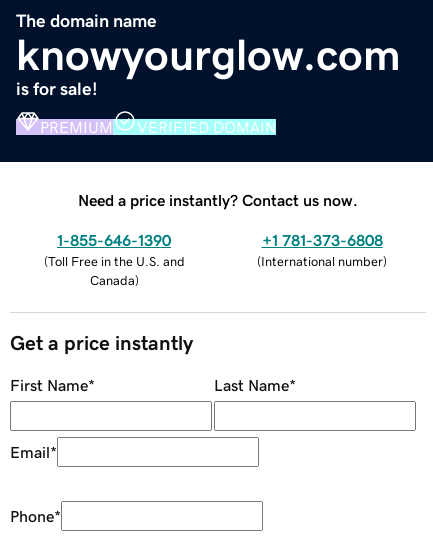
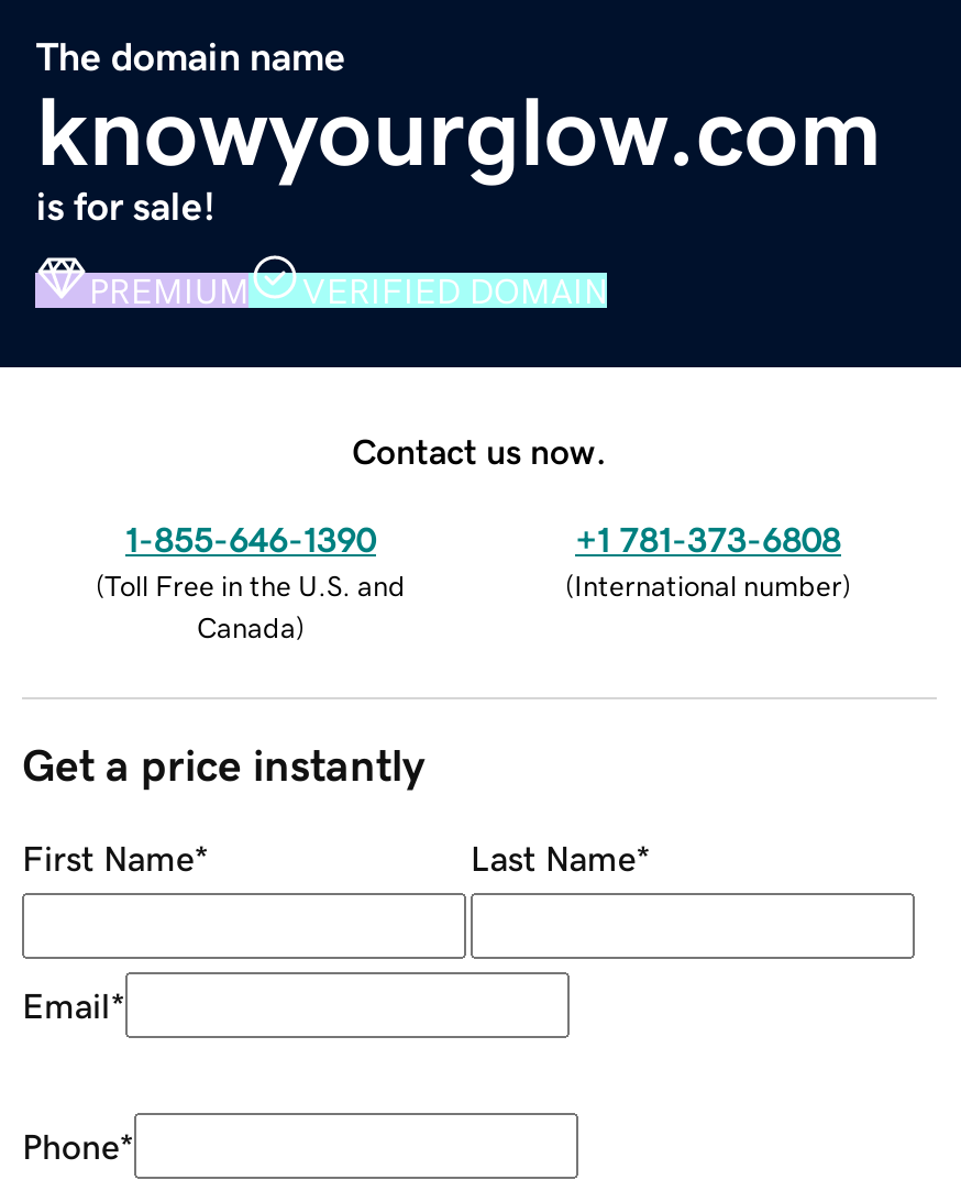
[78,192,358,208] Need a price instantly? Contact us now. -> [352,432,607,468] Contact us now.

